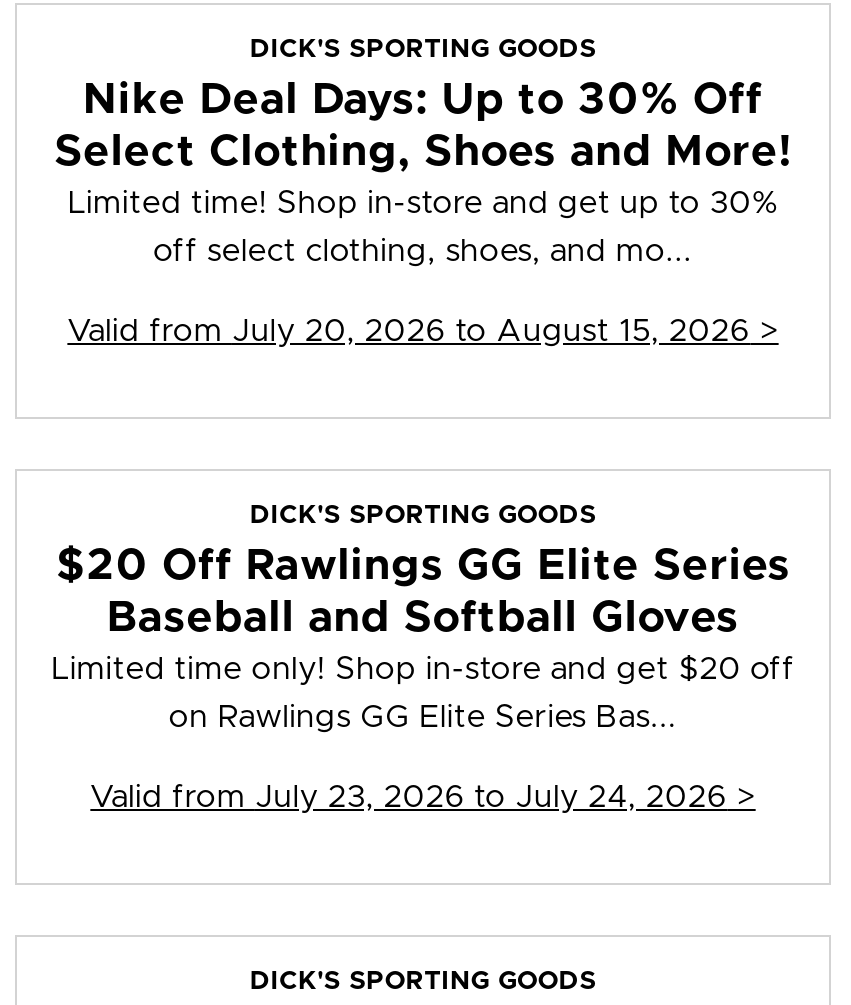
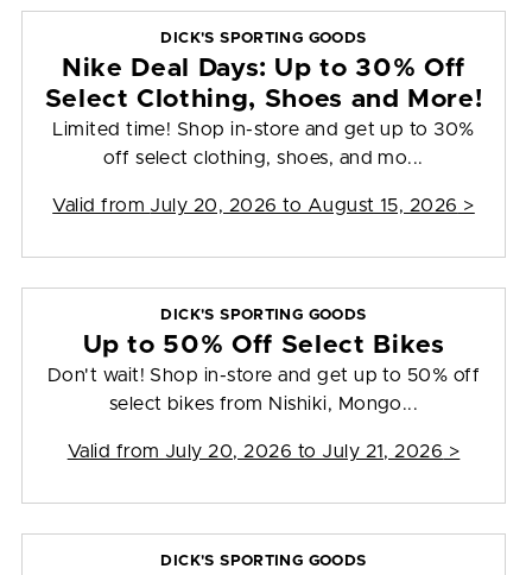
[51,545,795,685] $20 Off Rawlings GG Elite Series | Baseball and Softball Gloves | Limited time only! Shop in-store and get $20 off -> [47,333,480,385] Up to 50% Off Select Bikes | Don't wait! Shop in-store and get up to 50% off
[169,701,677,733] on Rawlings GG Elite Series Bas... -> [109,395,418,414] select bikes from Nishiki, Mongo...
[90,781,756,813] Valid from July 23, 2026 to July 24, 2026 > -> [67,442,460,461] Valid from July 20, 2026 to July 21, 2026 >

